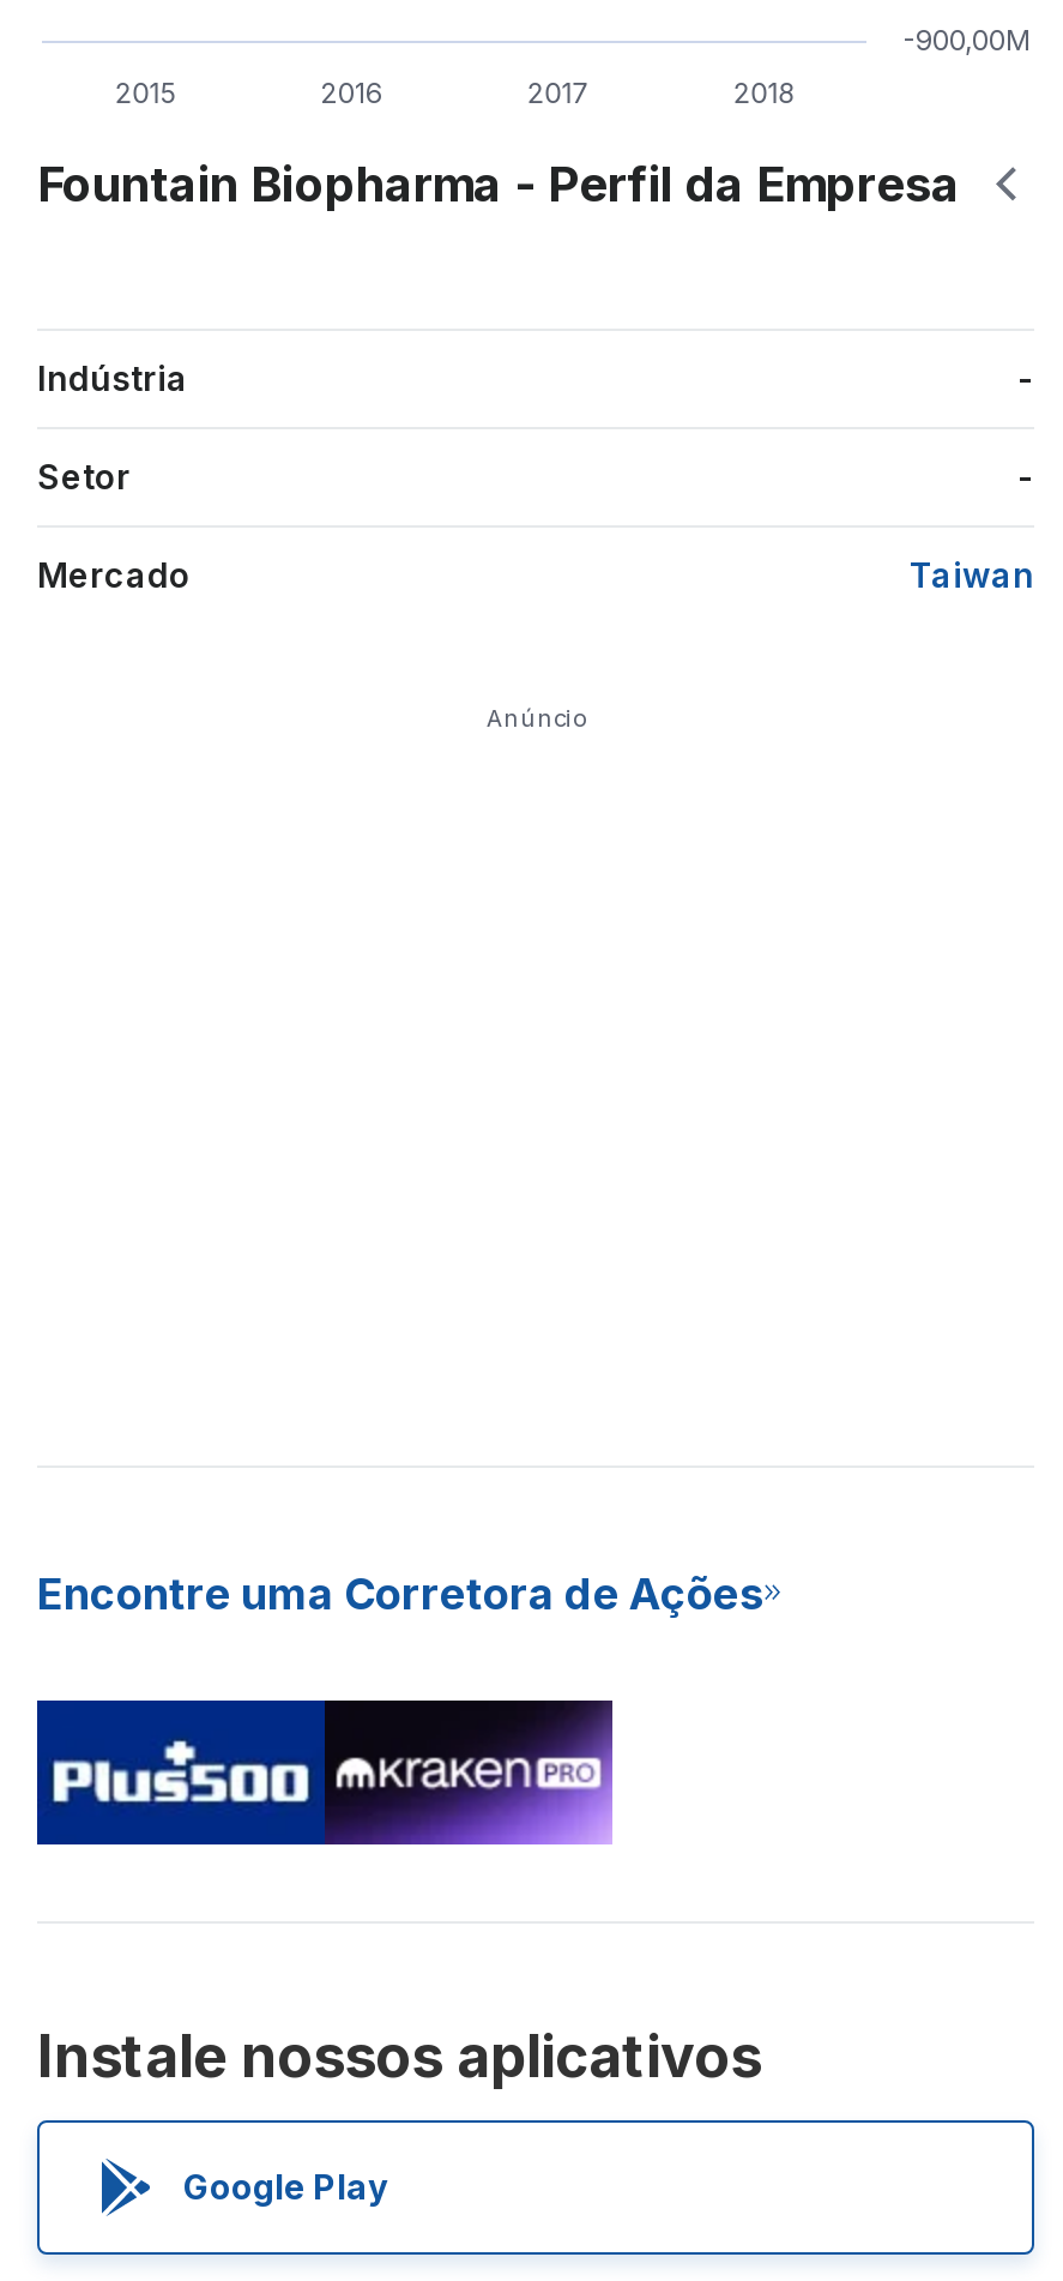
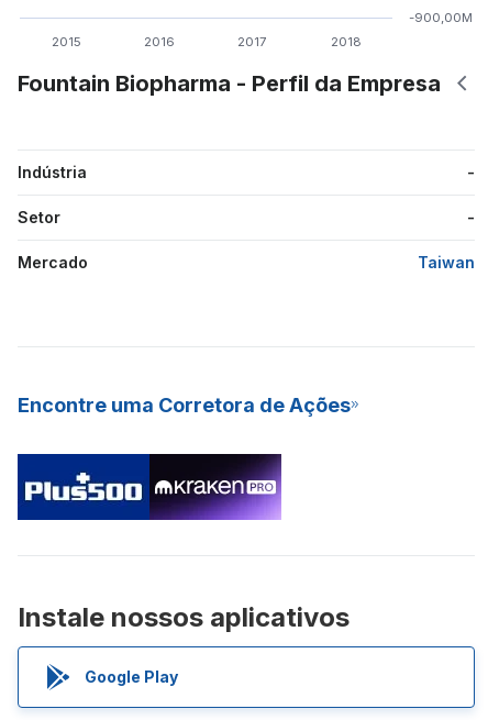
[487,702,585,731] Anúncio -> none

